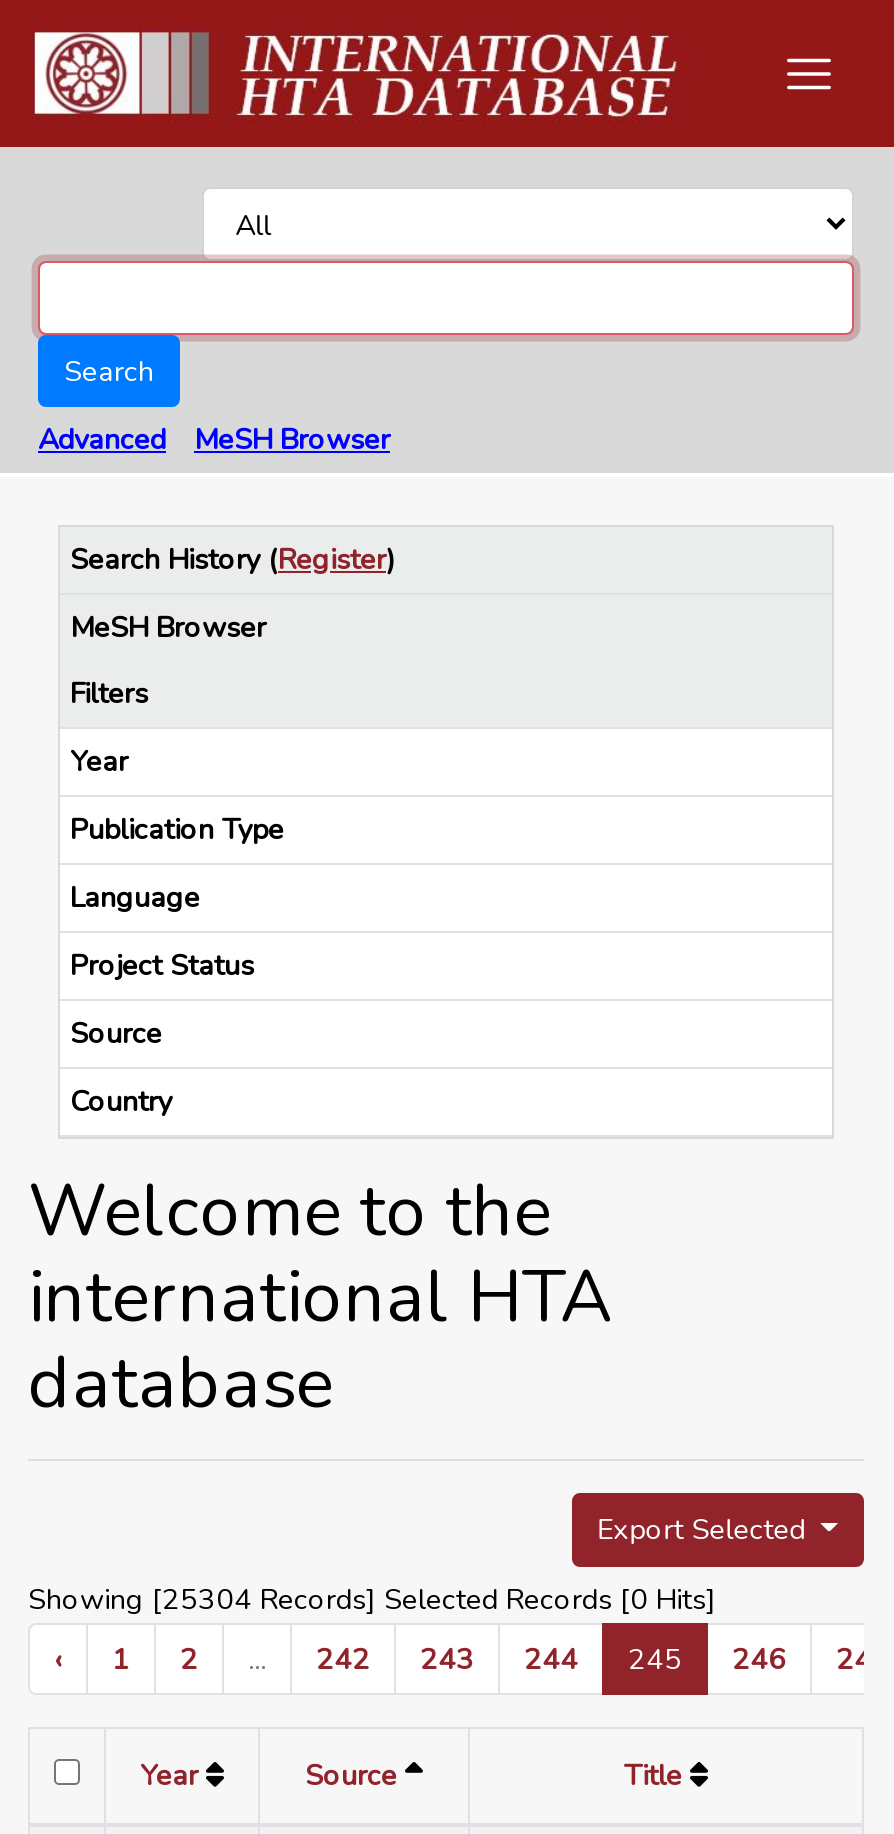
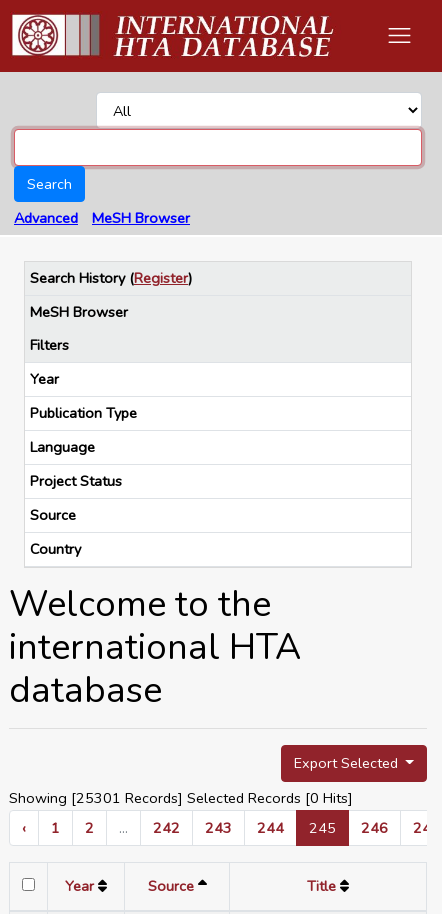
[28,1580,716,1620] Showing [25304 Records] Selected Records [0 Hits] -> [9,788,353,808] Showing [25301 Records] Selected Records [0 Hits]

